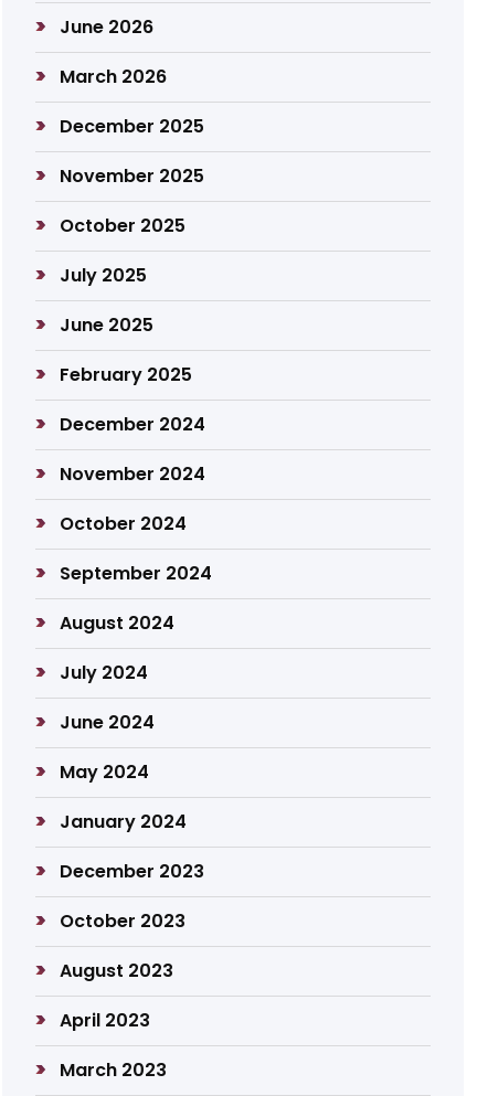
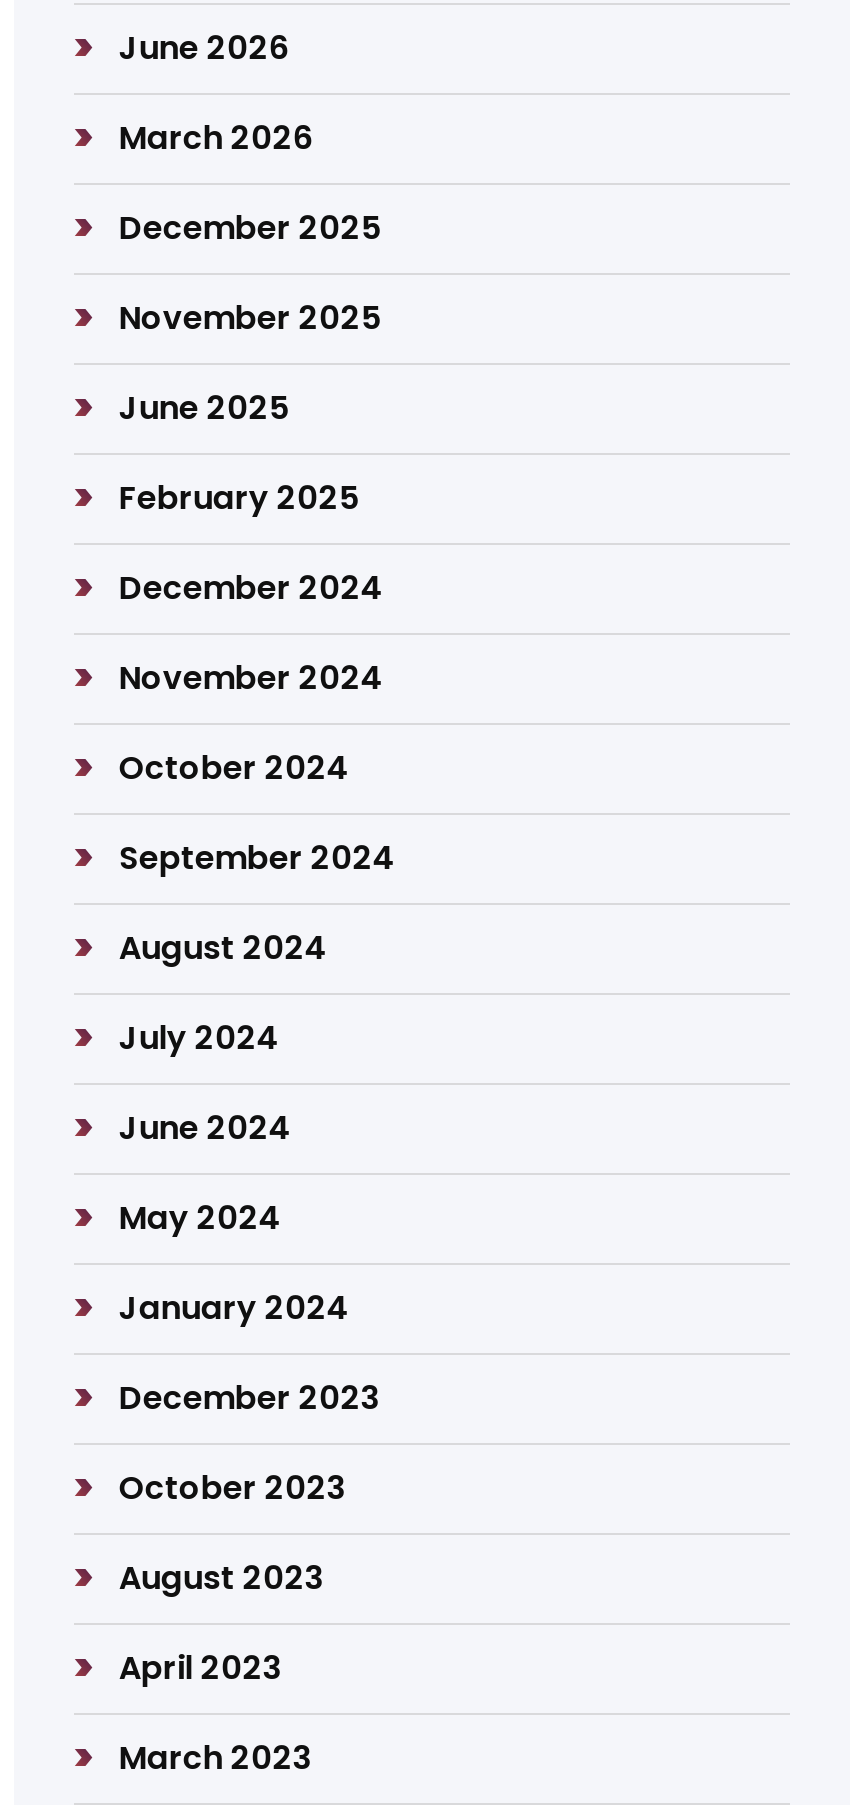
[60,213,186,288] October 2025 | July 2025 -> none

